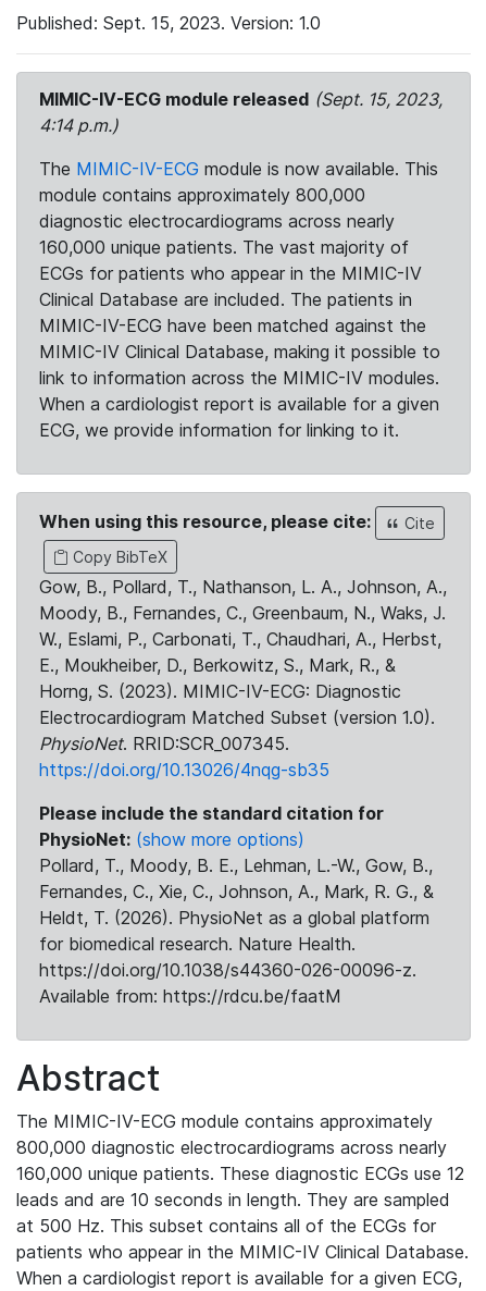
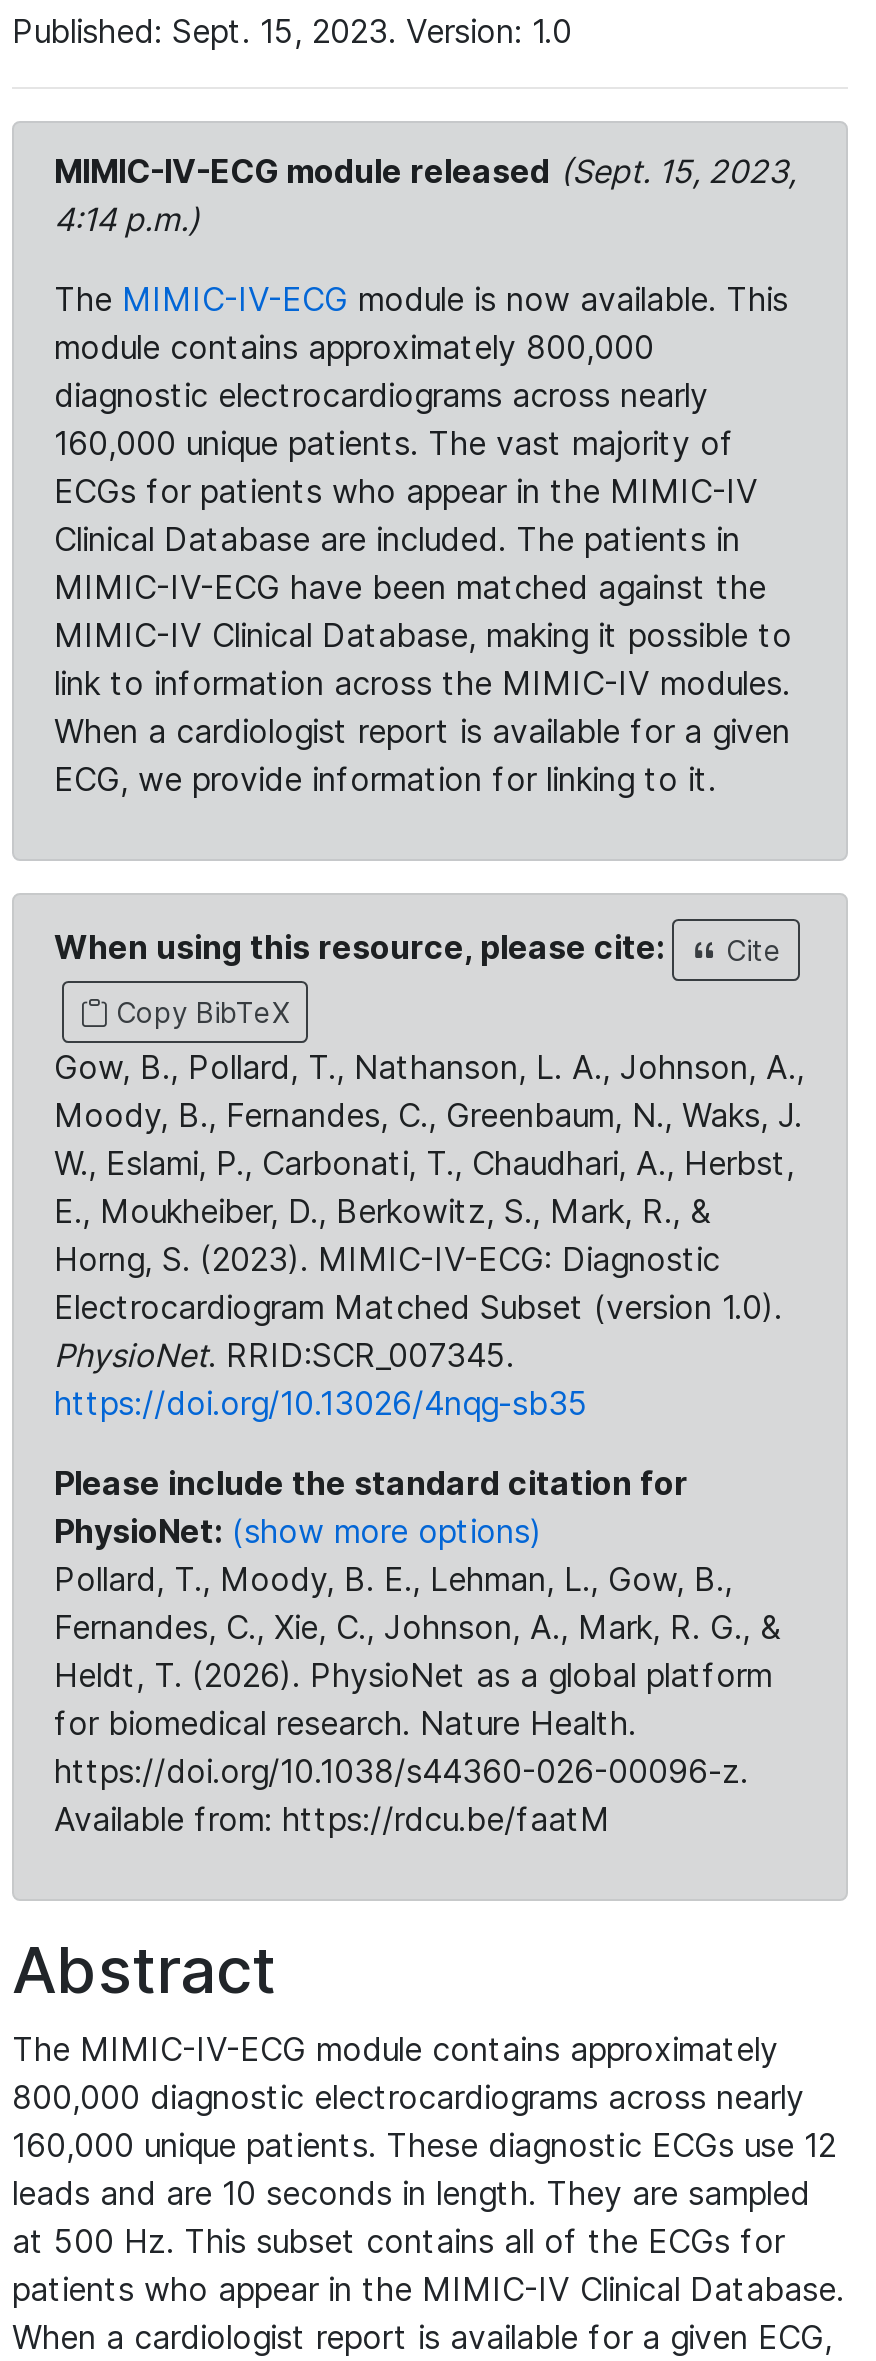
[39,854,433,876] Pollard, T., Moody, B. E., Lehman, L.-W., Gow, B., -> [54,1559,732,1599] Pollard, T., Moody, B. E., Lehman, L., Gow, B.,

